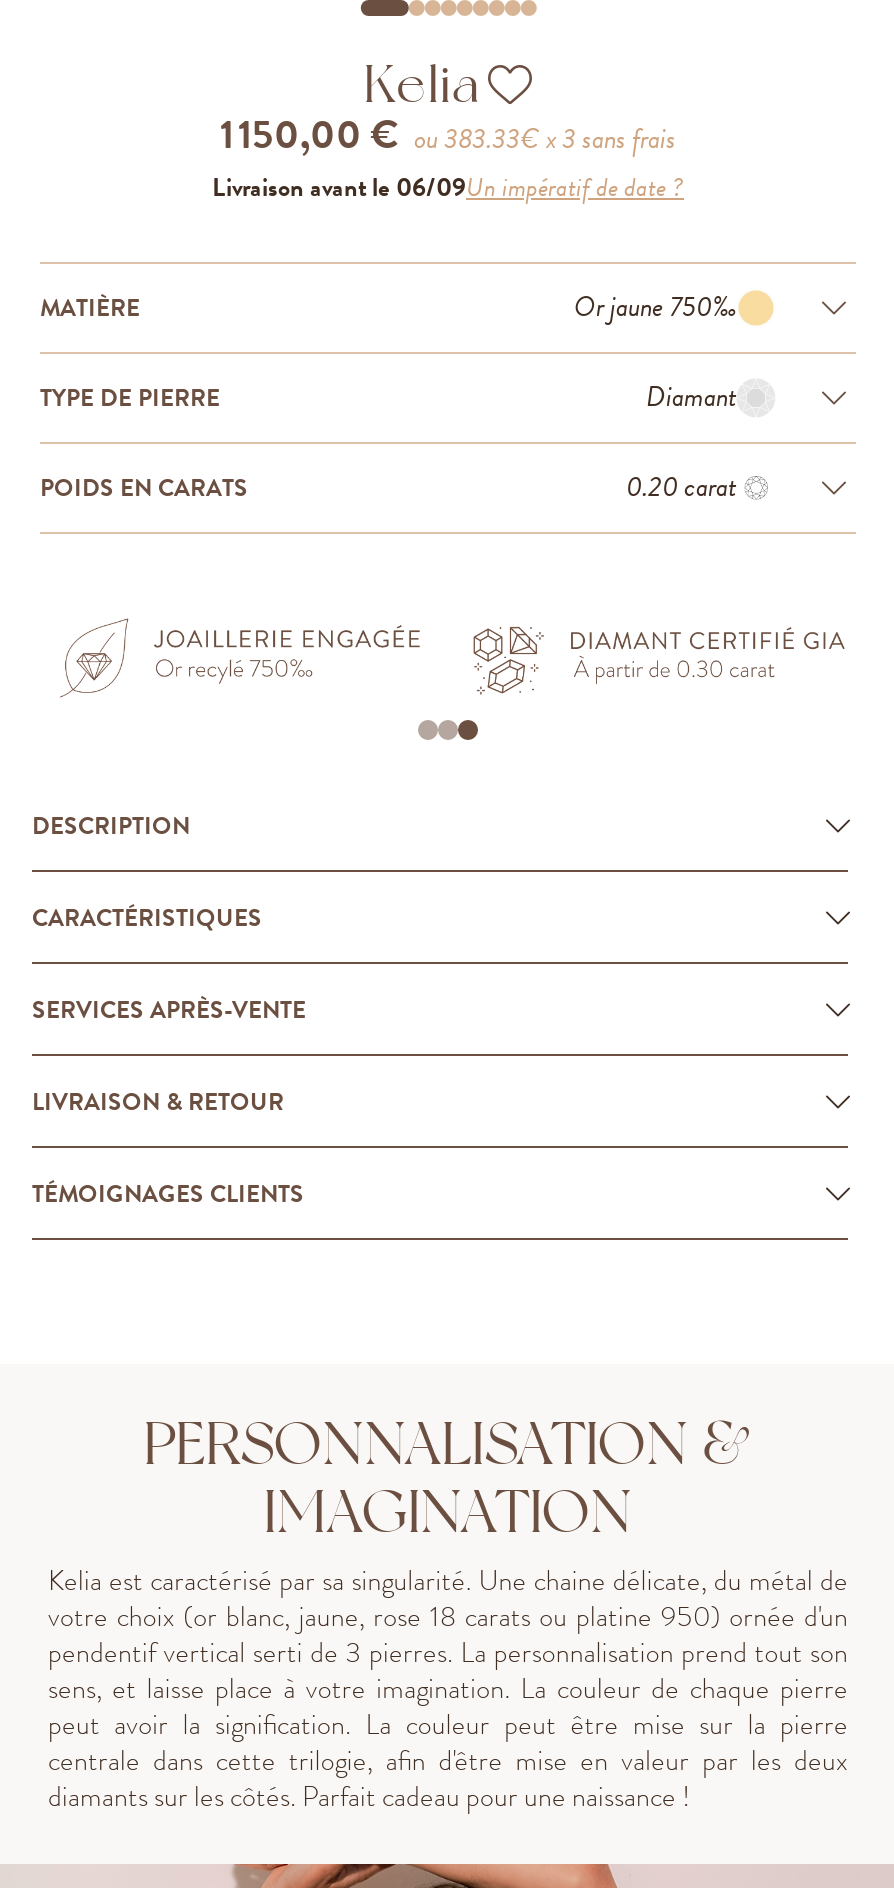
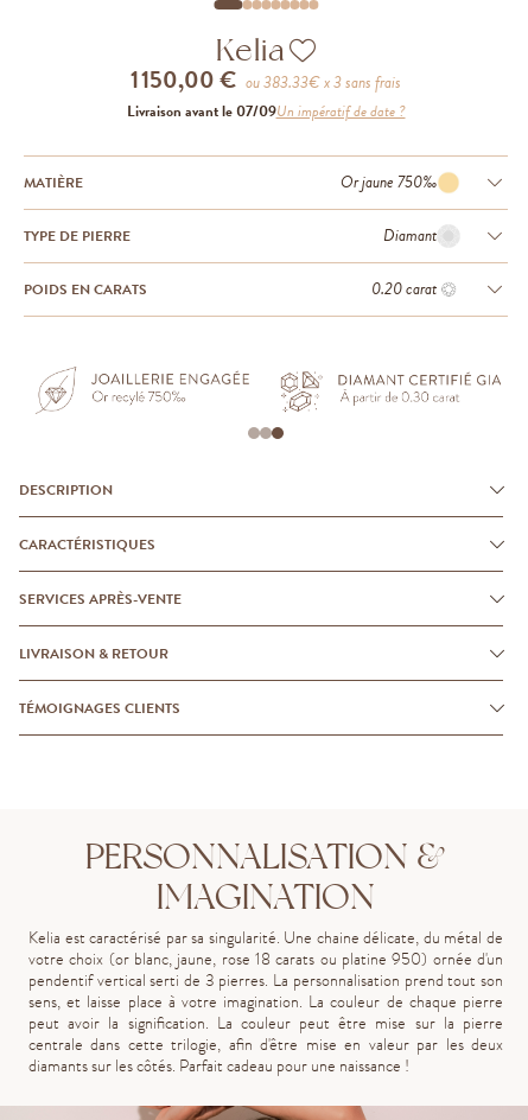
[212,168,684,206] Livraison avant le 06/09Un impératif de date ? -> [126,100,405,122] Livraison avant le 07/09Un impératif de date ?

